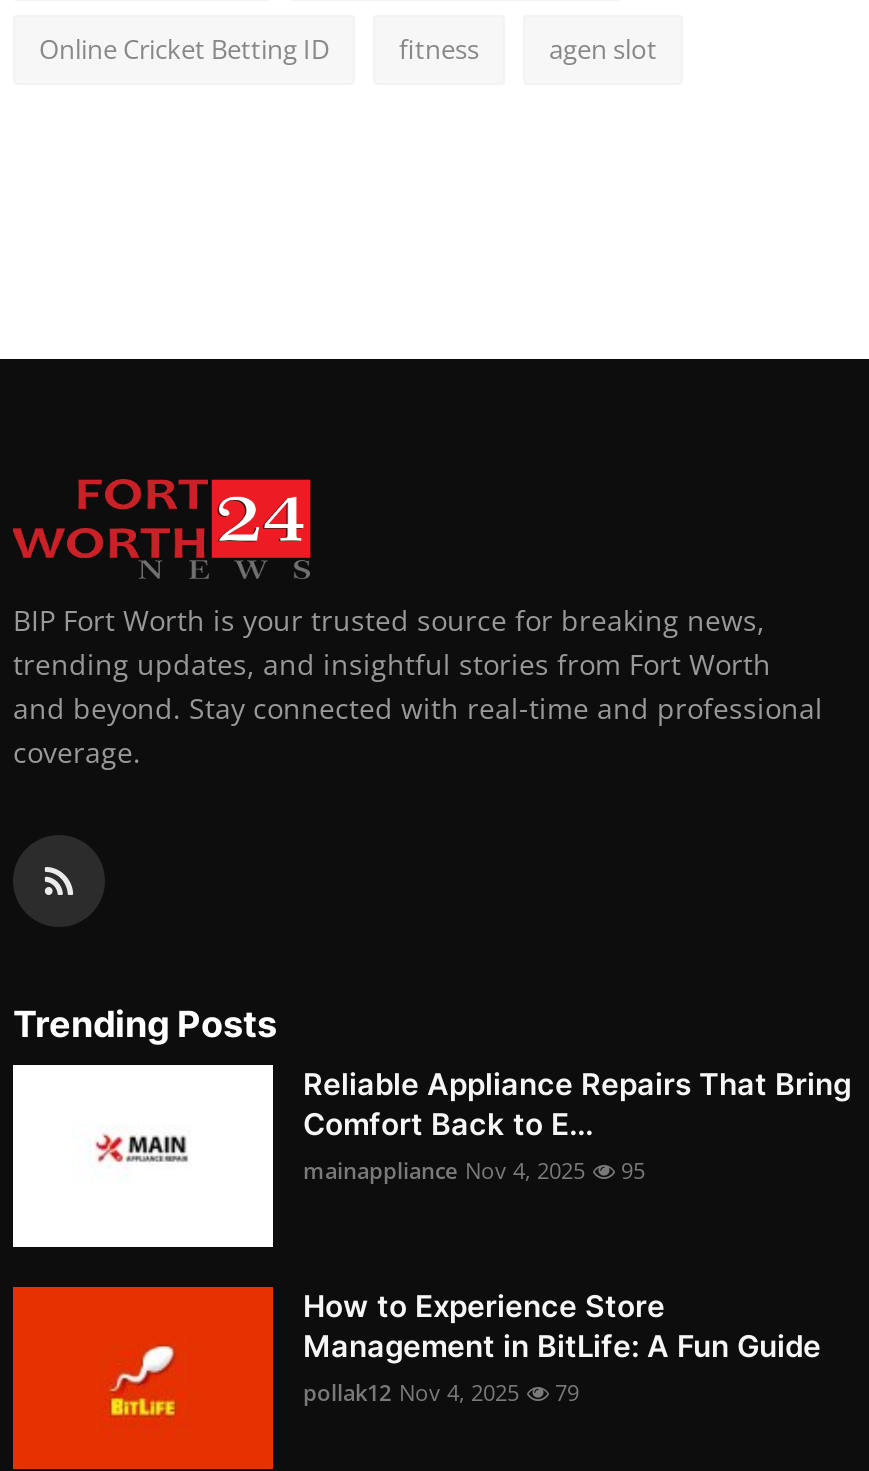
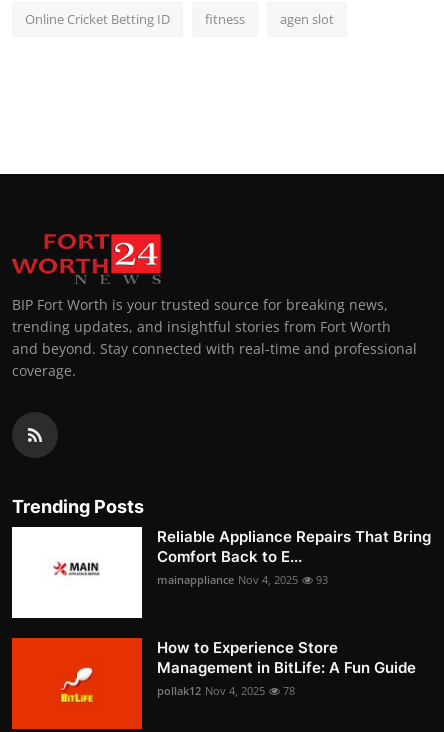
[303,1154,645,1184] mainappliance Nov 4, 2025 95 -> [157,572,328,587] mainappliance Nov 4, 2025 93
[303,1376,579,1406] pollak12 Nov 4, 2025 79 -> [157,683,295,698] pollak12 Nov 4, 2025 78

